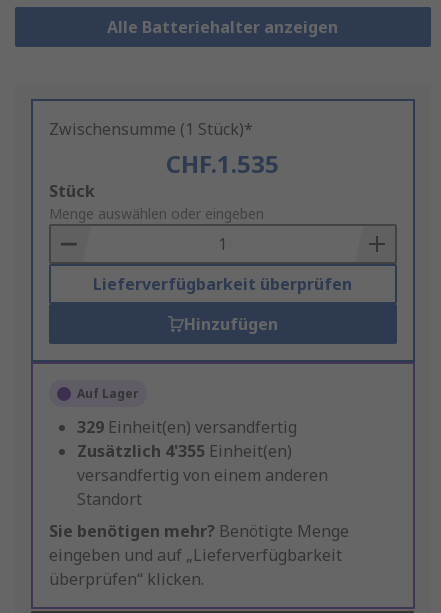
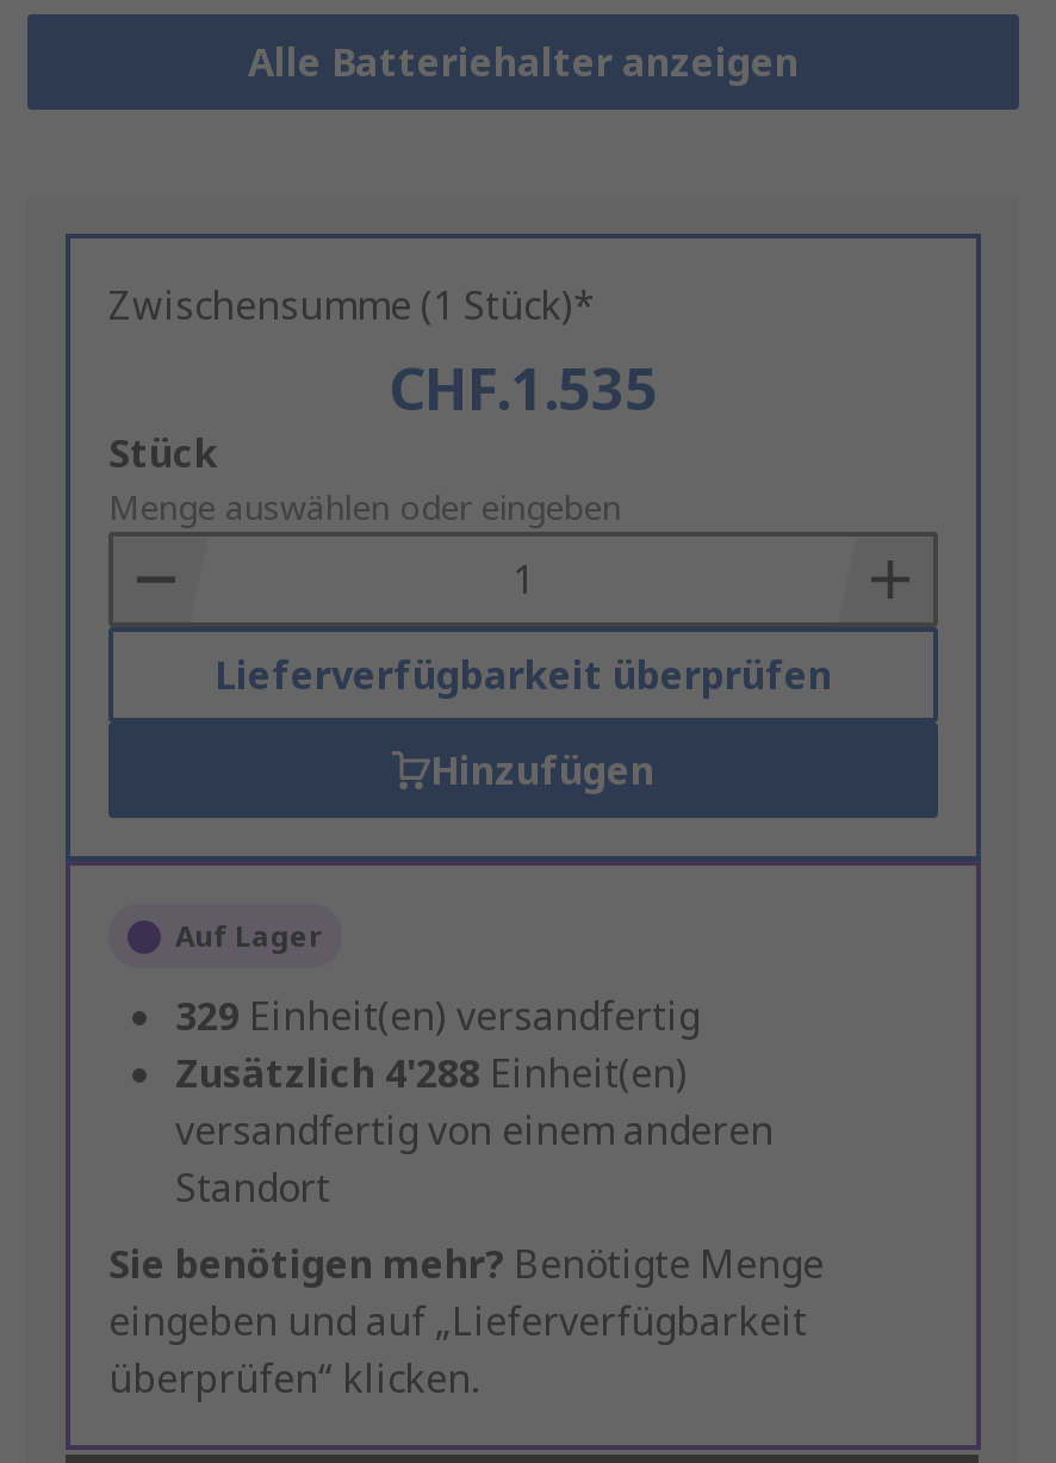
[77,440,292,462] Zusätzlich 4'355 Einheit(en) -> [175,1048,688,1101] Zusätzlich 4'288 Einheit(en)

